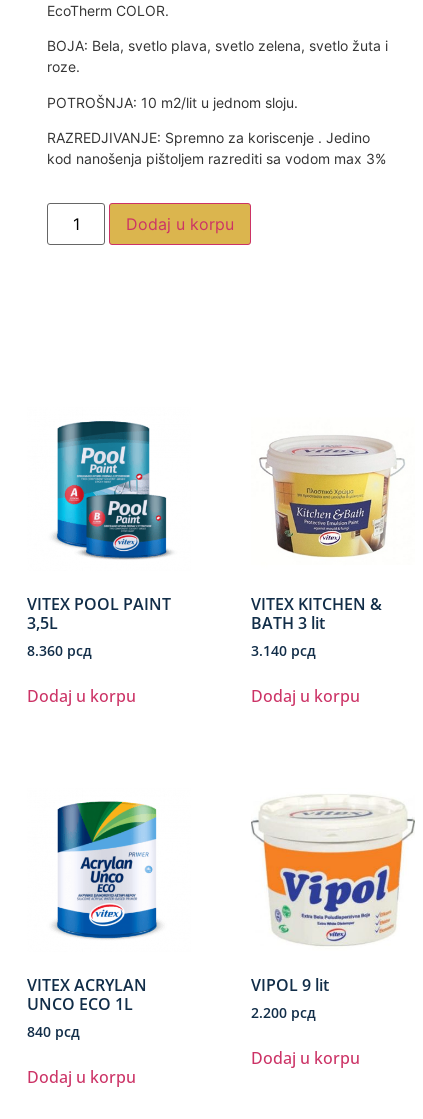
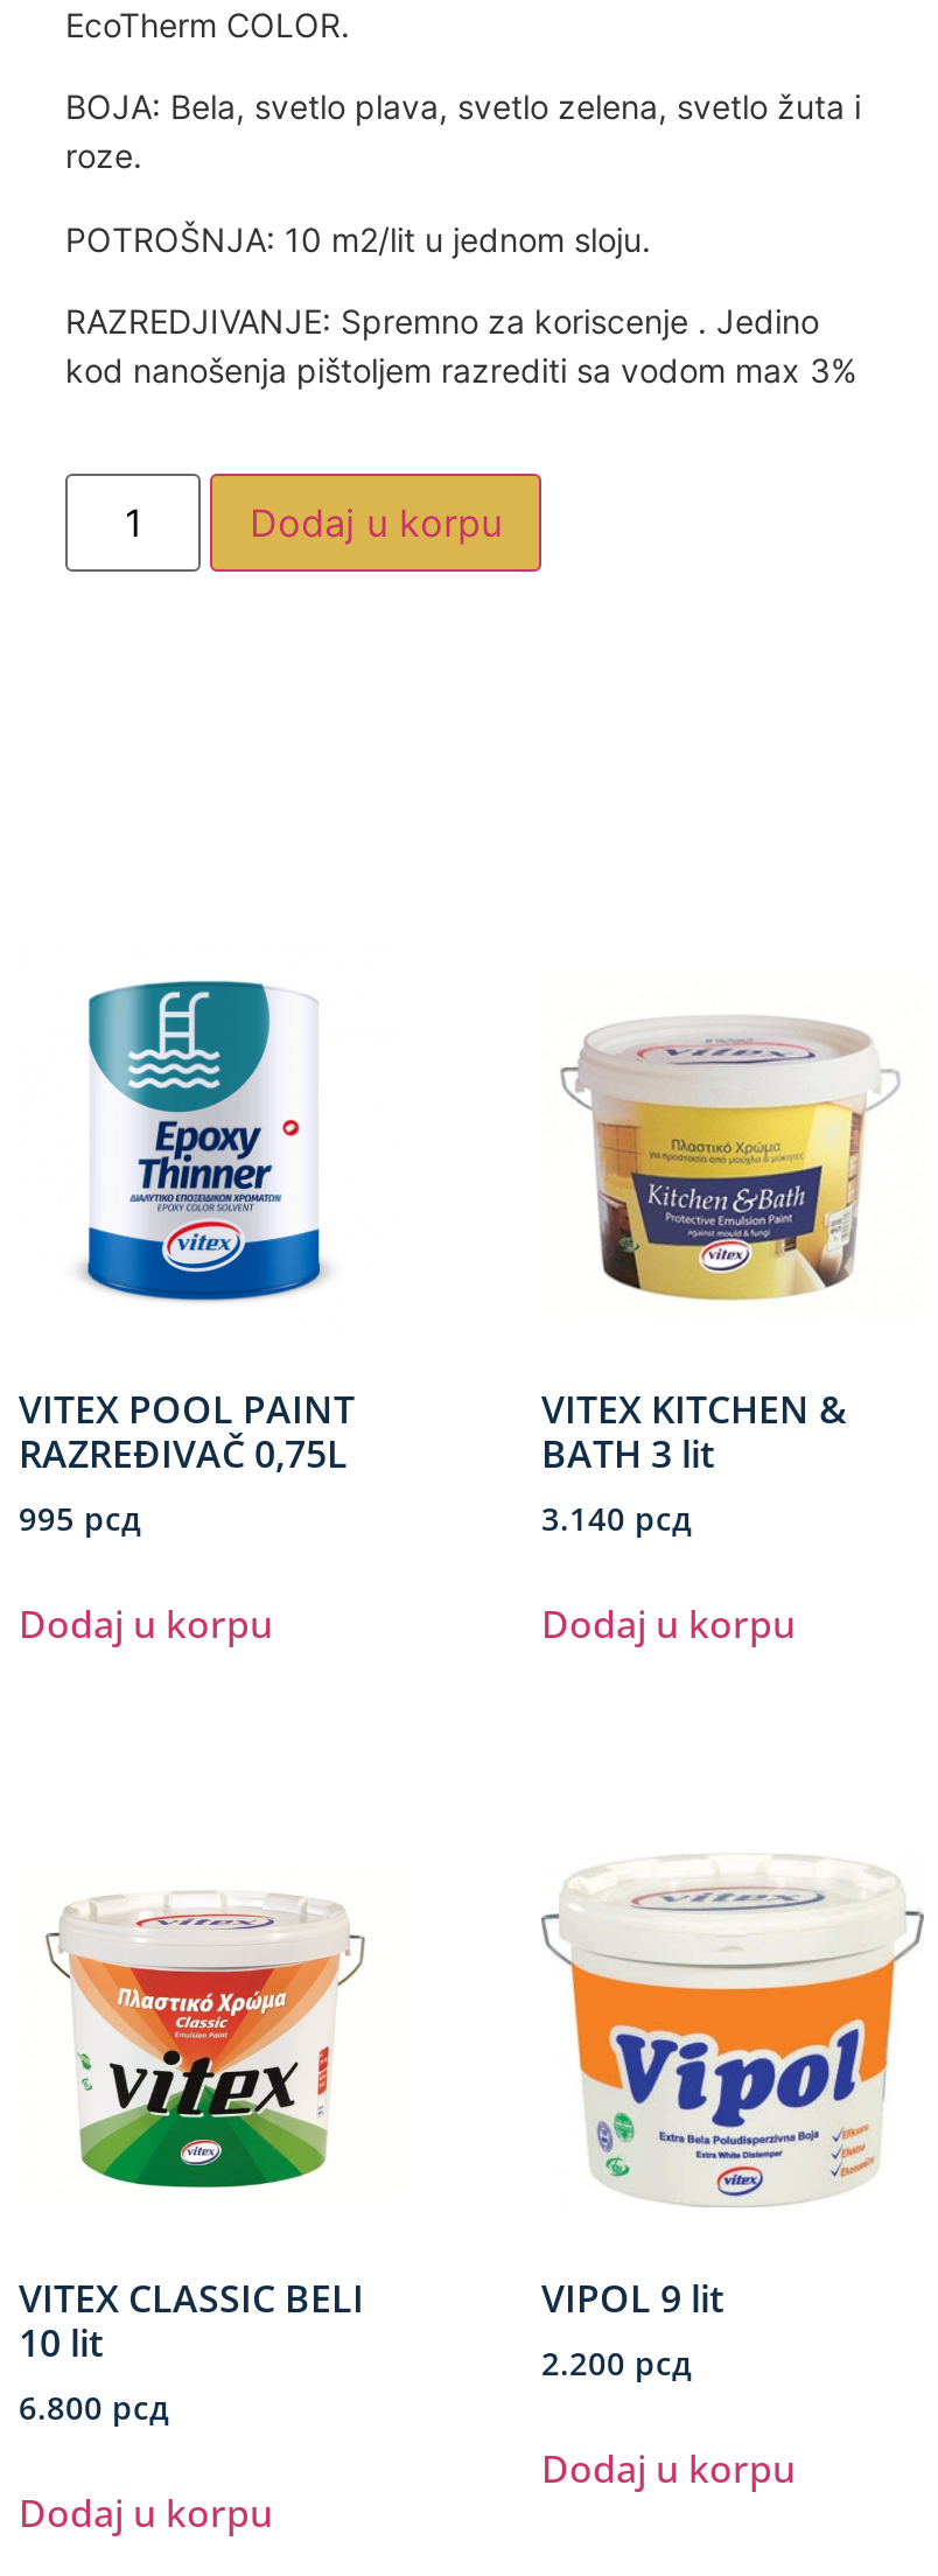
[54,420,171,560] [image] -> [79,980,352,1304] [image]
[27,612,92,660] 3,5L | 8.360 рсд -> [19,1429,348,1541] RAZREĐIVAČ 0,75L | 995 рсд
[27,800,175,1041] [image] | VITEX ACRYLAN | UNCO ECO 1L | 840 рсд -> [19,1869,366,2429] [image] | VITEX CLASSIC BELI | 10 lit | 6.800 рсд

